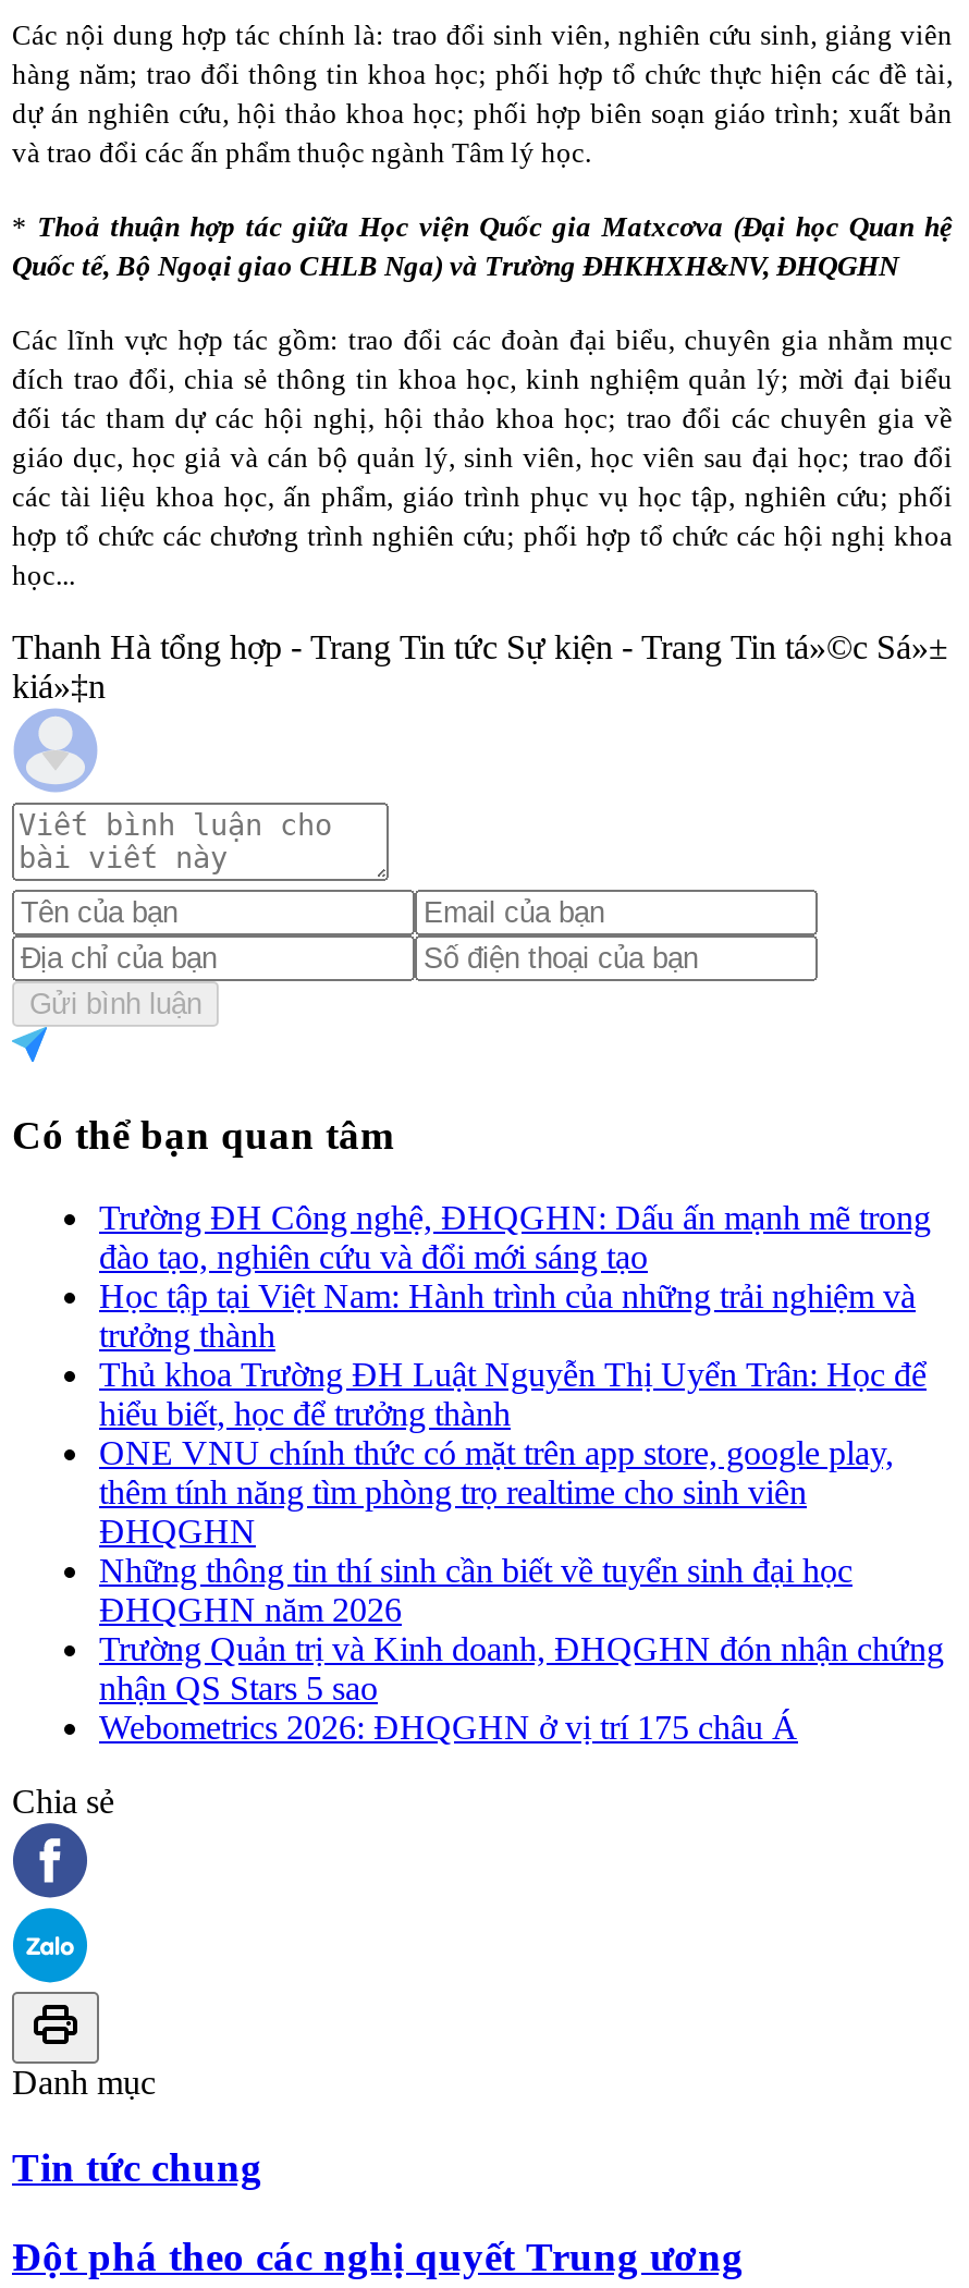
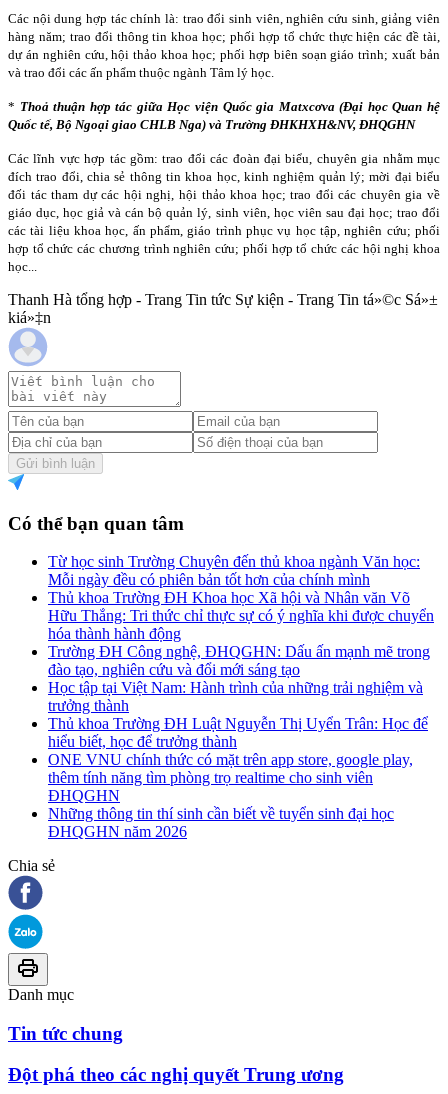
none -> [48,553,434,642] Từ học sinh Trường Chuyên đến thủ khoa ngành Văn học: | Mỗi ngày đều có phiên bản tốt hơn của chính mình | Thủ khoa Trường ĐH Khoa học Xã hội và Nhân văn Võ | Hữu Thắng: Tri thức chỉ thực sự có ý nghĩa khi được chuyển | hóa thành hành động
moved [99,1199,931,1628] -> [48,643,430,840]: Trường ĐH Công nghệ, ĐHQGHN: Dấu ấn mạnh mẽ trong | đào tạo, nghiên cứu và đổi mới sáng tạo | Học tập tại Việt Nam: Hành trình của những trải nghiệm và | ... | Những thông tin thí sinh cần biết về tuyển sinh đại học | ĐHQGHN năm 2026
[99,1631,944,1746] Trường Quản trị và Kinh doanh, ĐHQGHN đón nhận chứng | nhận QS Stars 5 sao | Webometrics 2026: ĐHQGHN ở vị trí 175 châu Á -> none

